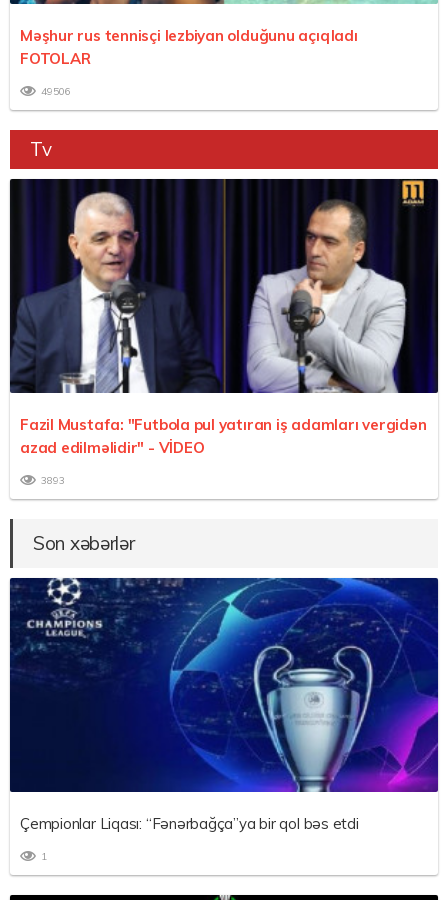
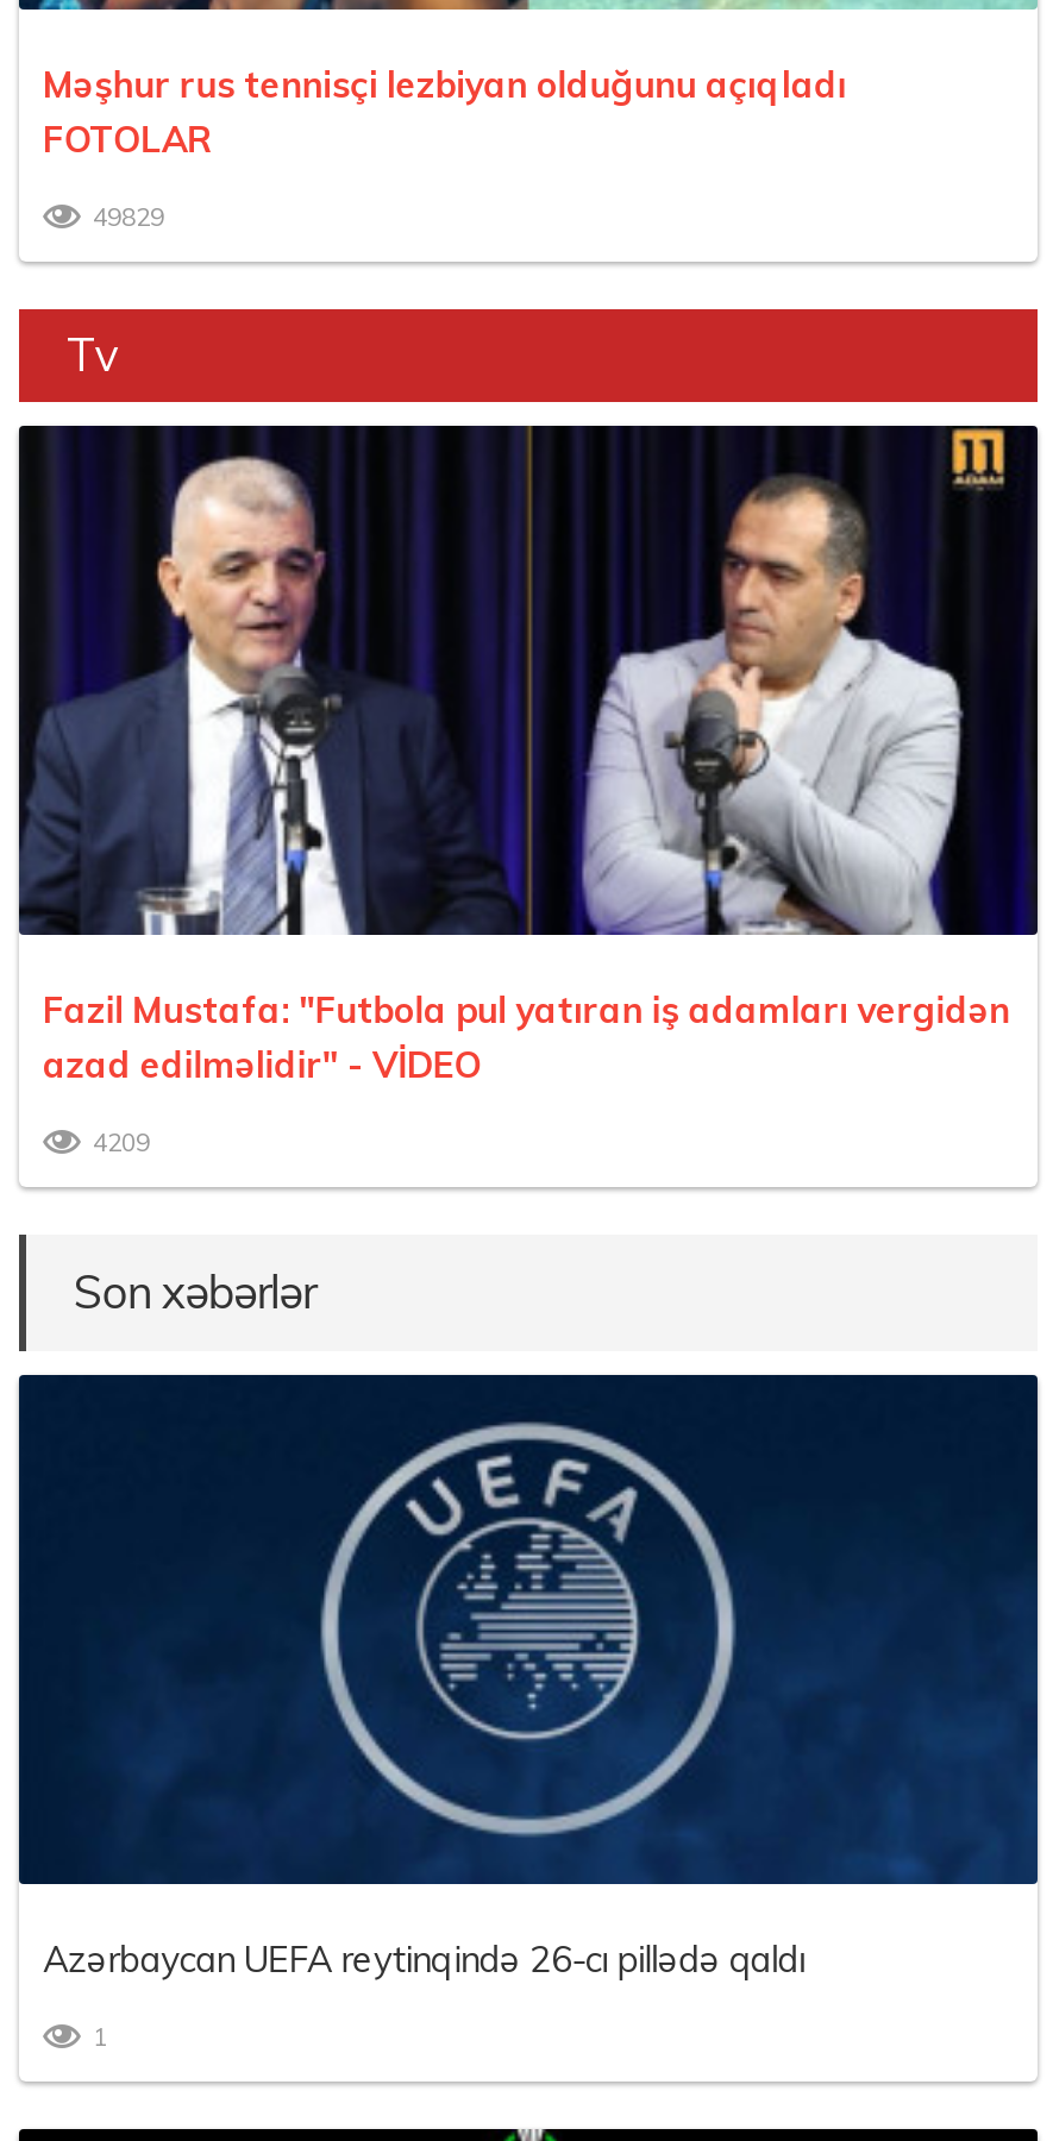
[41,85,71,98] 49506 -> [93,201,164,232] 49829
[41,474,65,487] 3893 -> [93,1127,150,1158] 4209
[14,577,439,833] [image] | Çempionlar Liqası: “Fənərbağça”ya bir qol bəs etdi -> [43,1373,1040,1982] [image] | Azərbaycan UEFA reytinqində 26-cı pillədə qaldı

